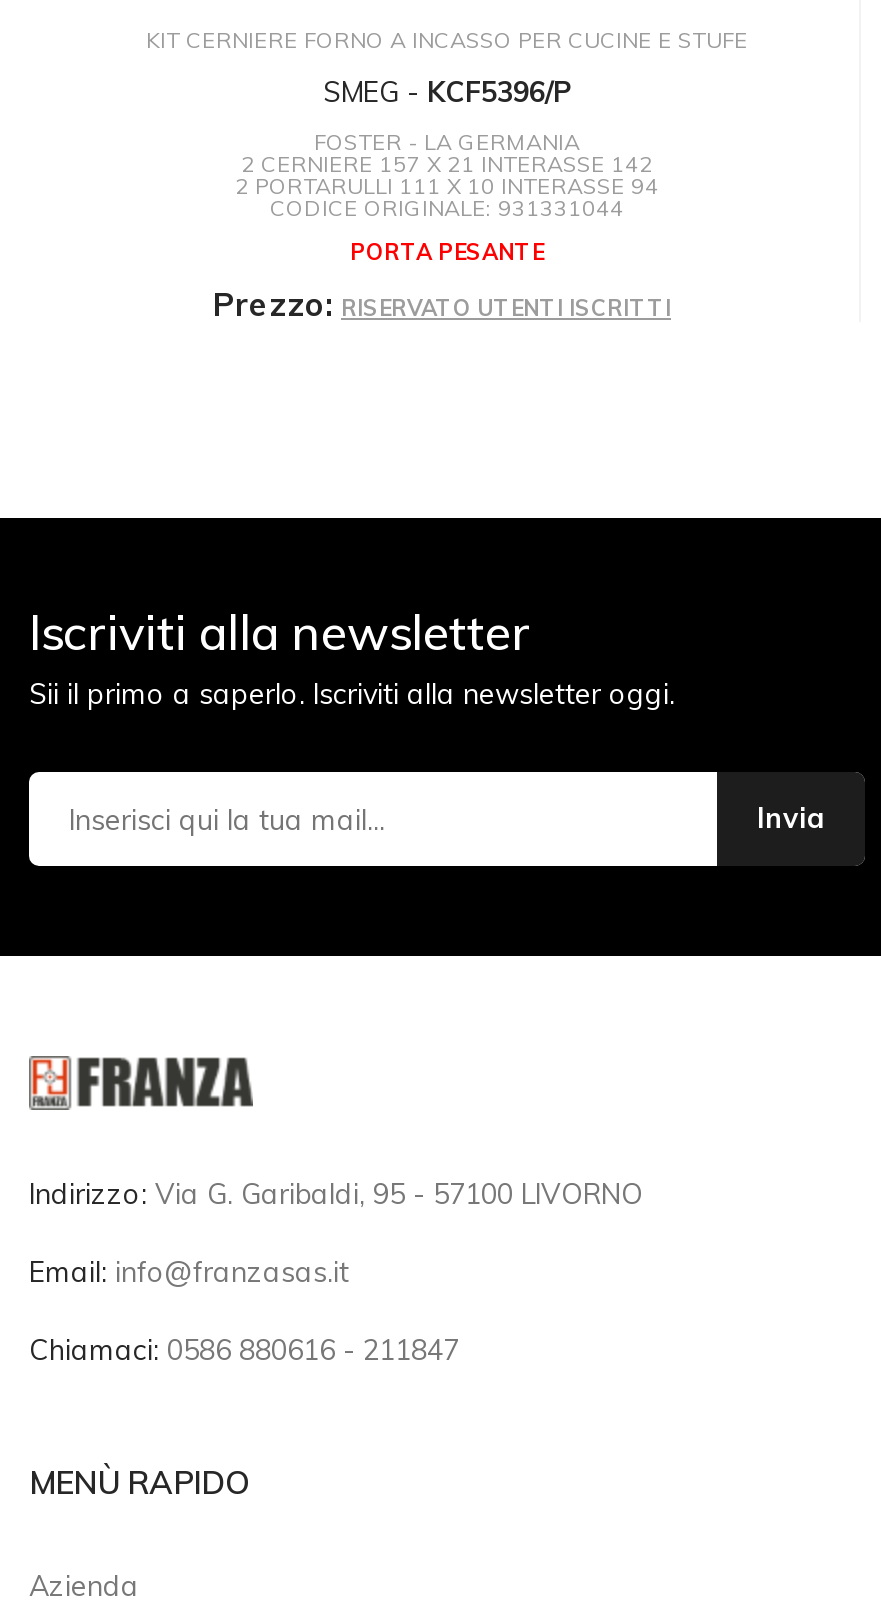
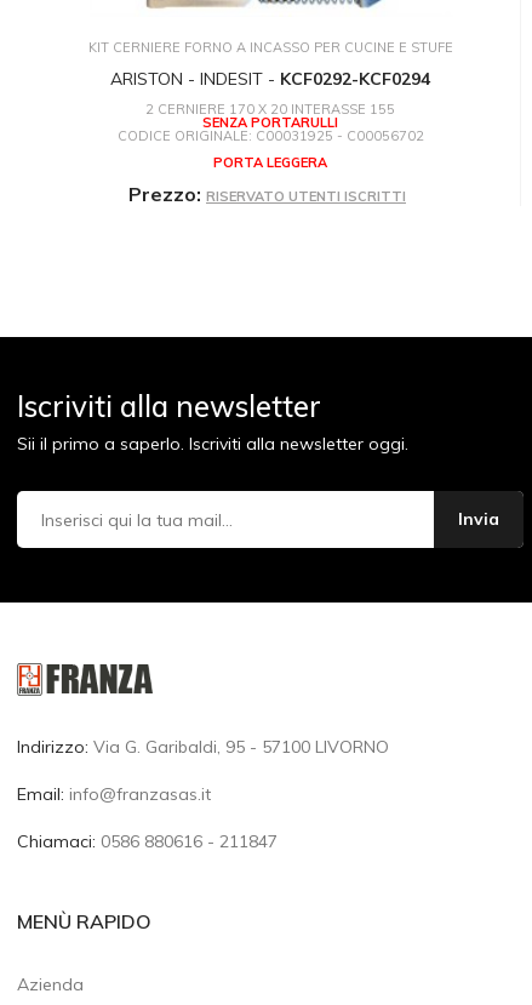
[323,74,571,110] SMEG - KCF5396/P -> [110,68,430,89] ARISTON - INDESIT - KCF0292-KCF0294
[235,128,659,222] FOSTER - LA GERMANIA | 2 CERNIERE 157 X 21 INTERASSE 142 | 2 PORTARULLI 111 X 10 INTERASSE 94 | CODICE ORIGINALE: 931331044 -> [117,100,424,144] 2 CERNIERE 170 X 20 INTERASSE 155 | SENZA PORTARULLI | CODICE ORIGINALE: C00031925 - C00056702
[350,238,544,266] PORTA PESANTE -> [213,154,327,171] PORTA LEGGERA

